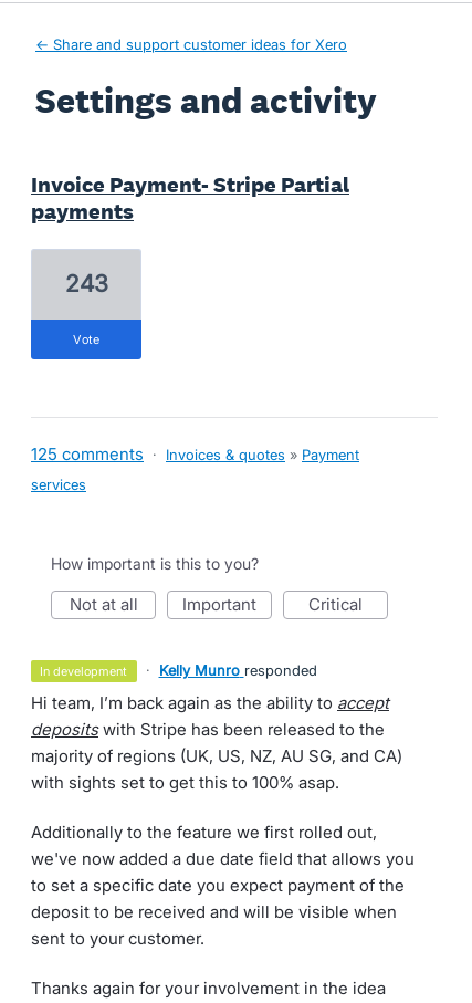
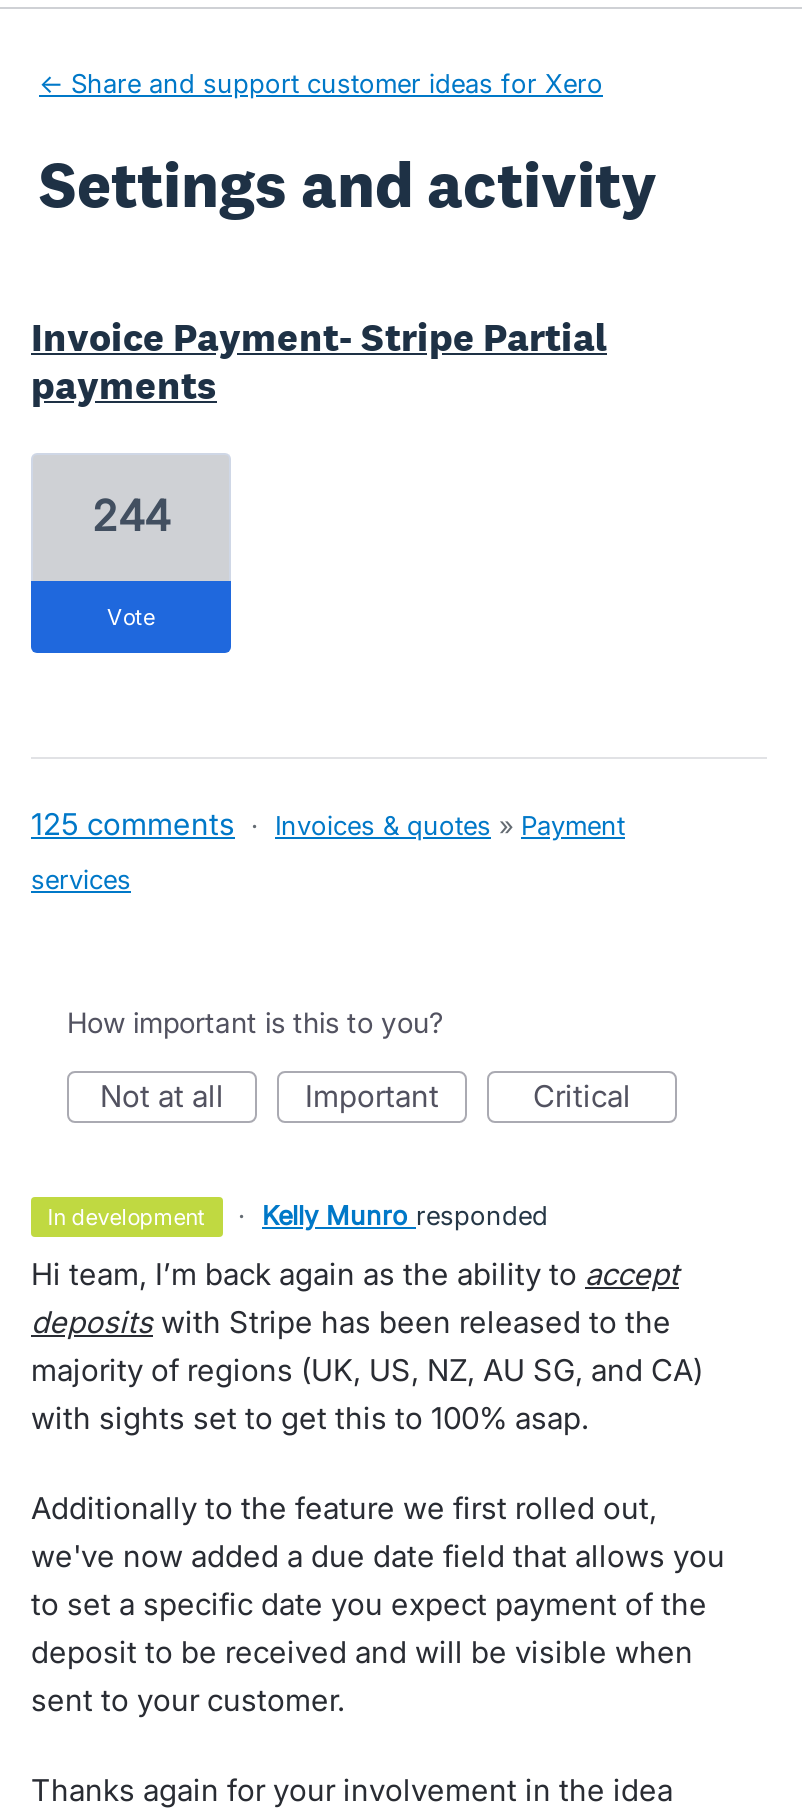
[65,270,108,297] 243 -> [92,491,170,541] 244

